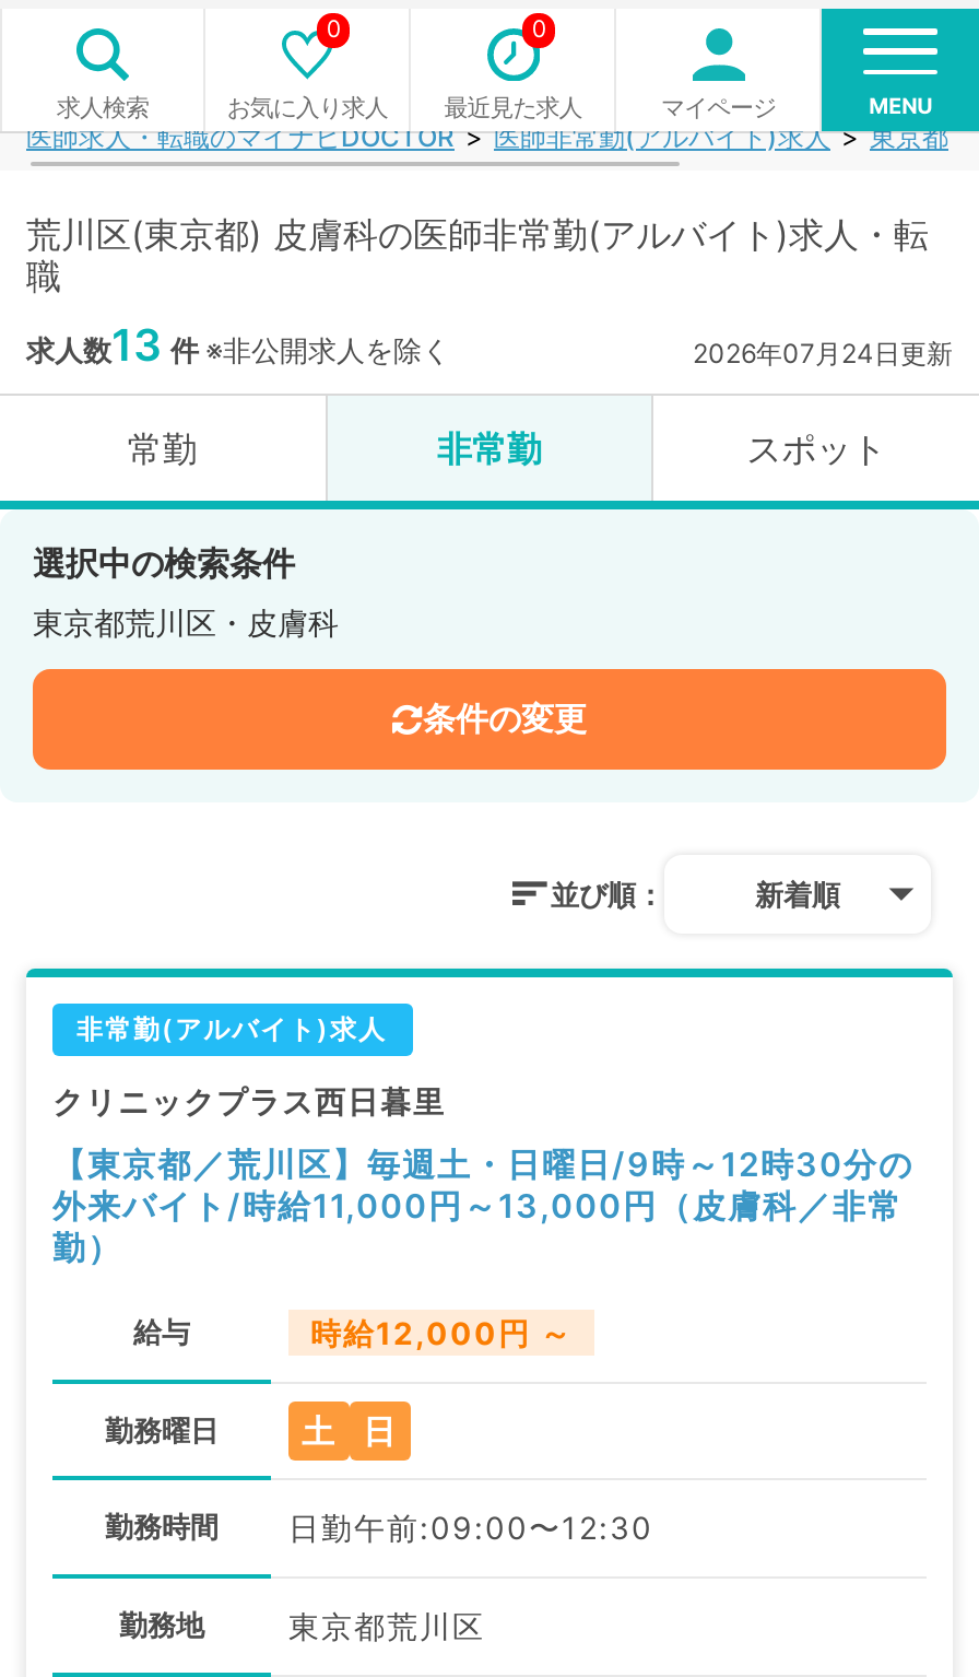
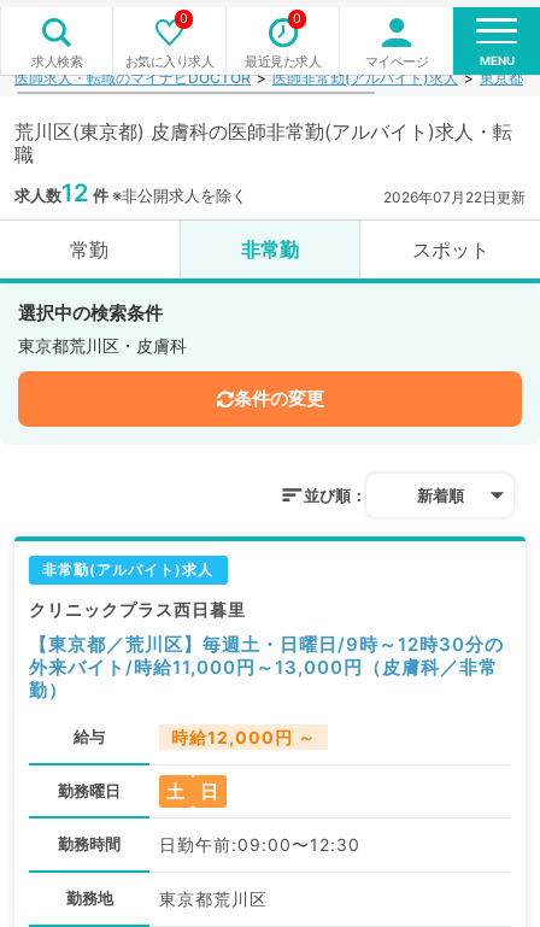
[26,319,450,372] 求人数13 件※非公開求人を除く -> [14,178,247,207] 求人数12 件※非公開求人を除く
[693,337,953,370] 2026年07月24日更新 -> [383,188,526,206] 2026年07月22日更新

